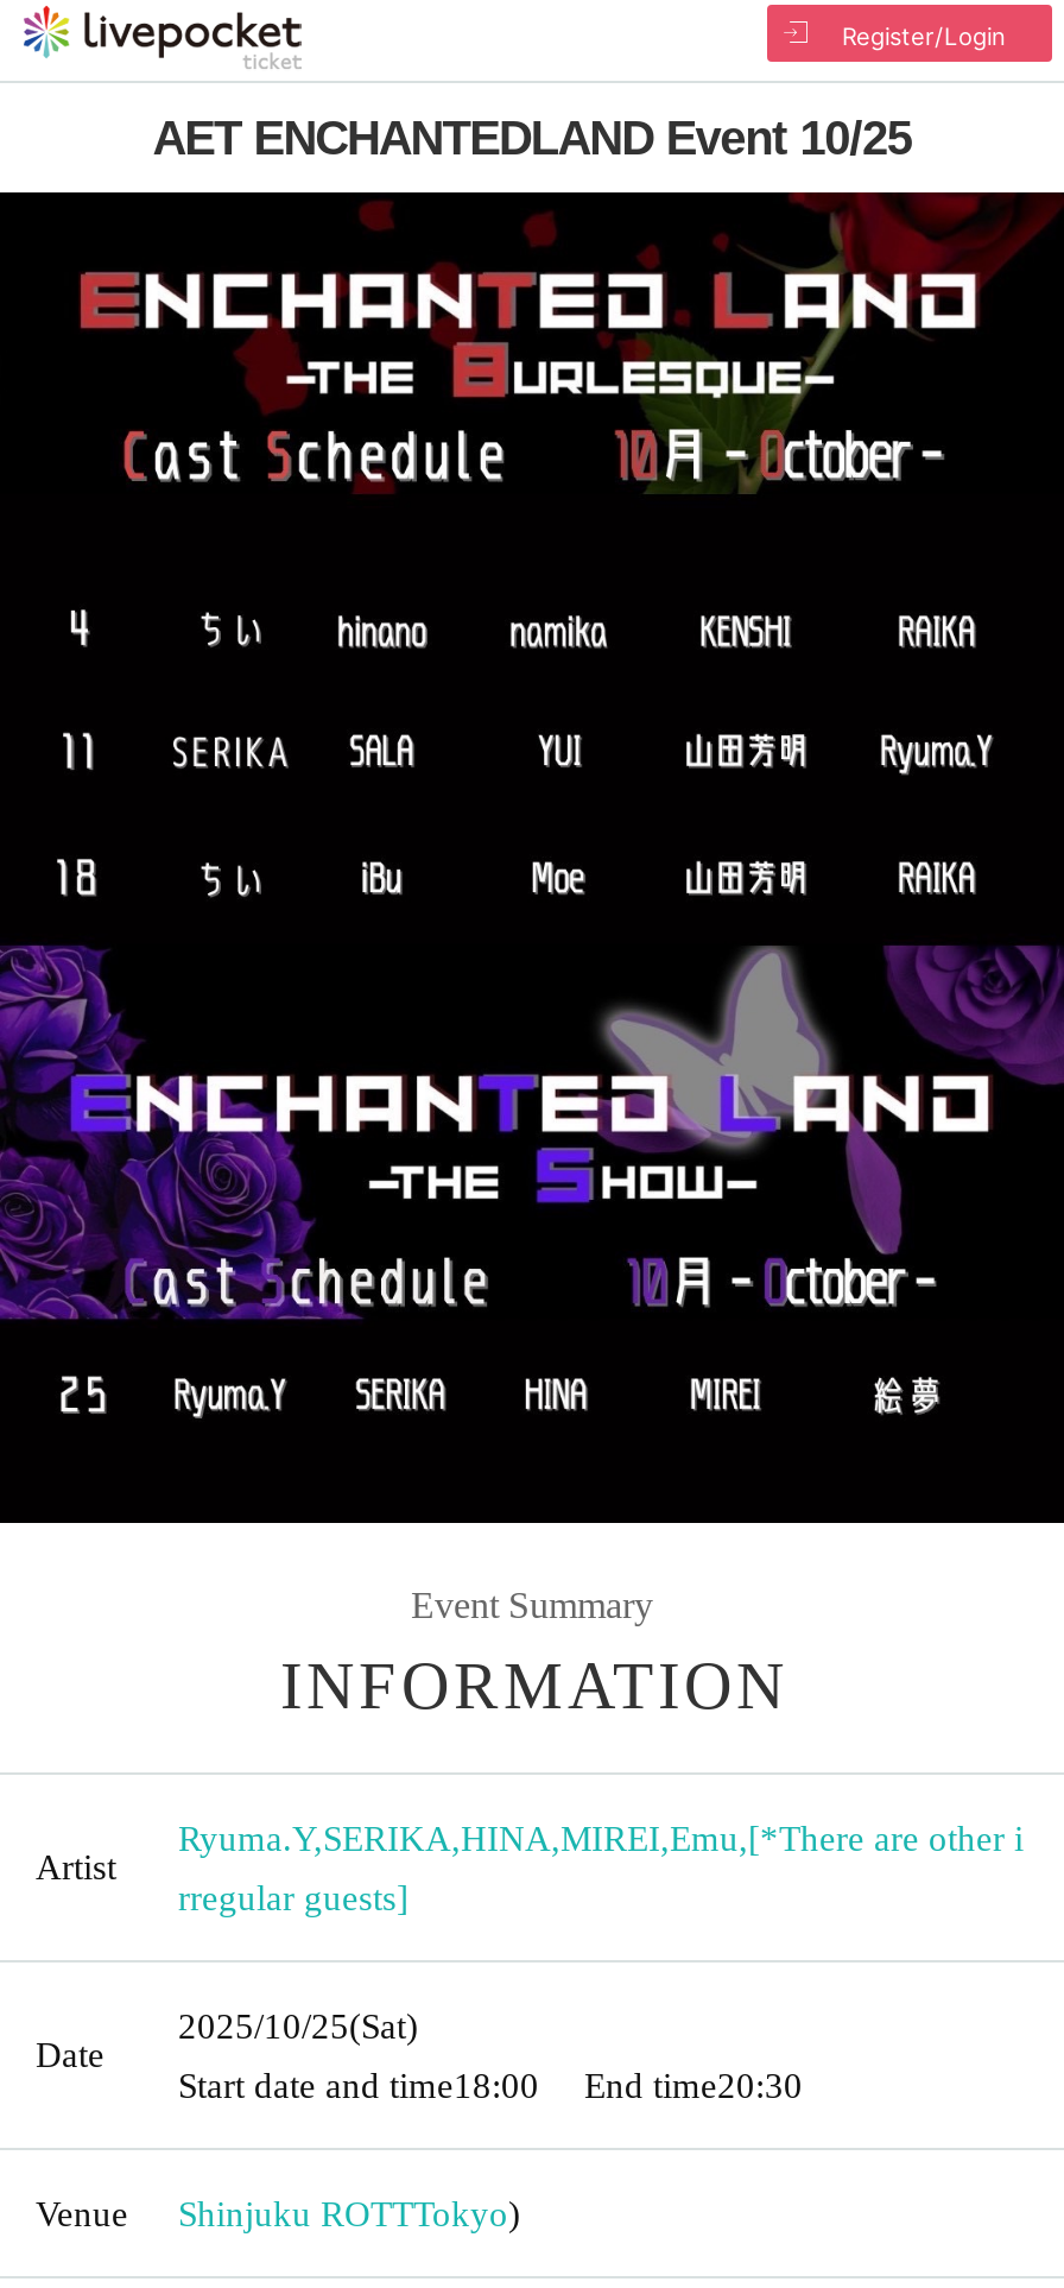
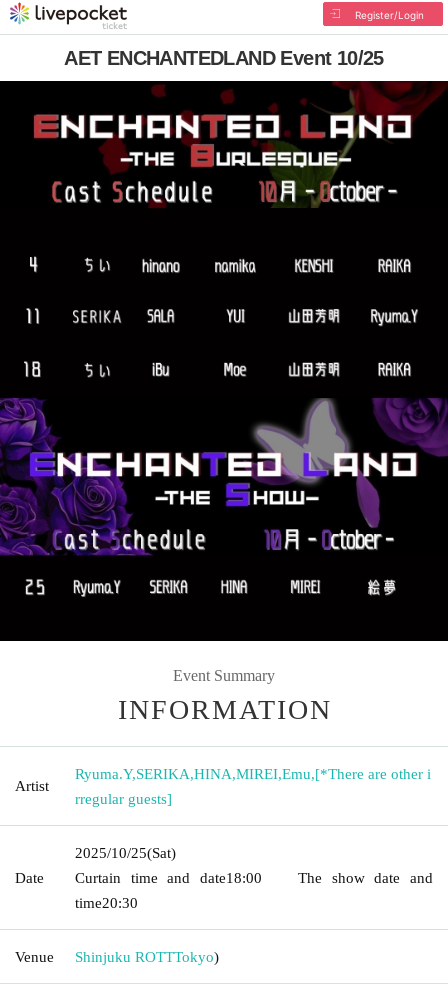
[178,2066,803,2104] Start date and time18:00 End time20:30 -> [75,869,433,910] Curtain time and date 18:00 The show date and | time20:30

